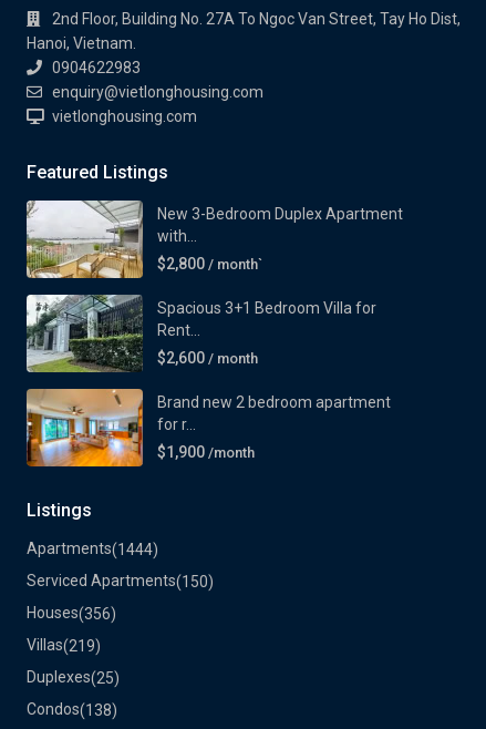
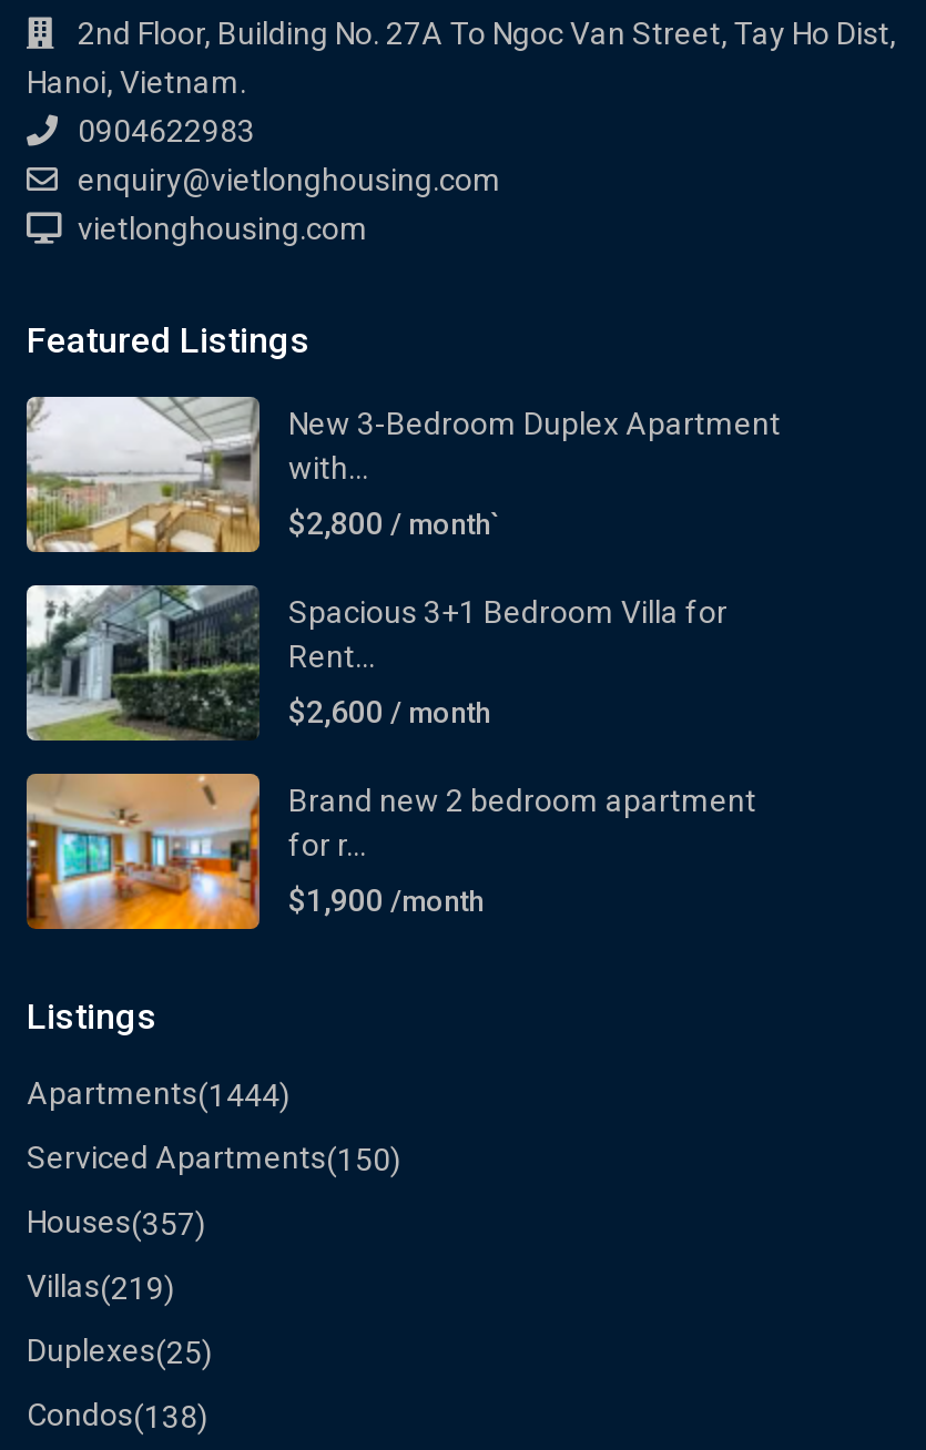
[27,604,116,623] Houses(356) -> [27,1205,206,1242] Houses(357)

